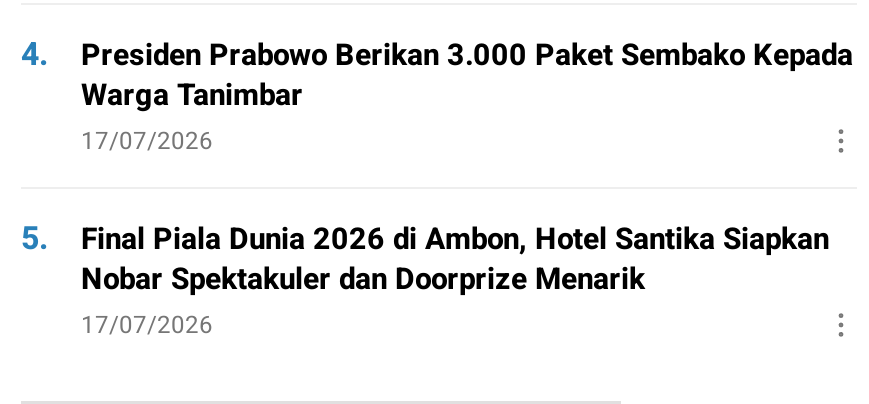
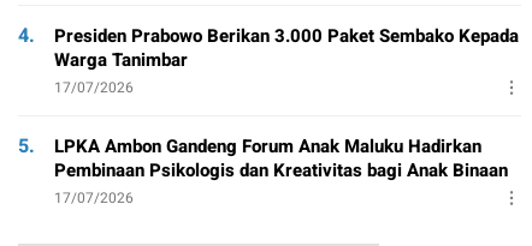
[81,216,829,300] Final Piala Dunia 2026 di Ambon, Hotel Santika Siapkan | Nobar Spektakuler dan Doorprize Menarik -> [54,133,508,183] LPKA Ambon Gandeng Forum Anak Maluku Hadirkan | Pembinaan Psikologis dan Kreativitas bagi Anak Binaan

